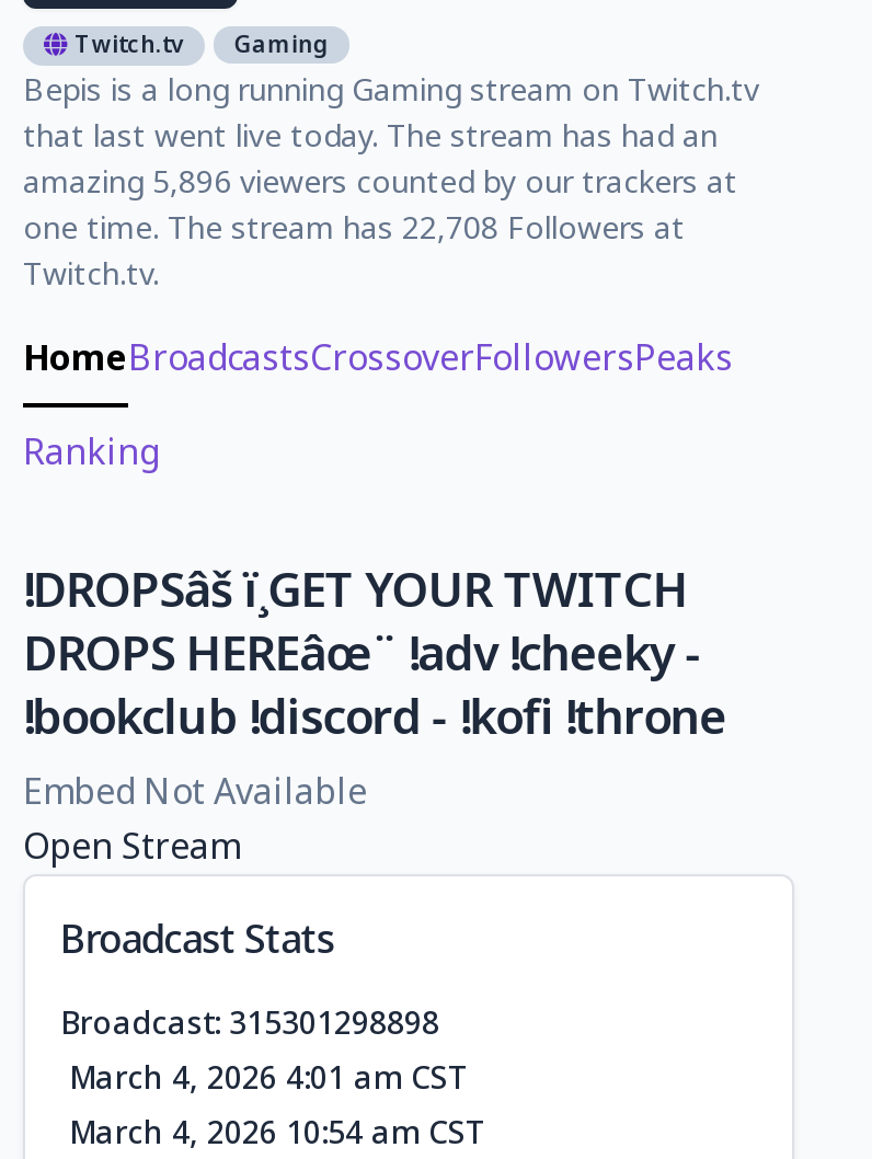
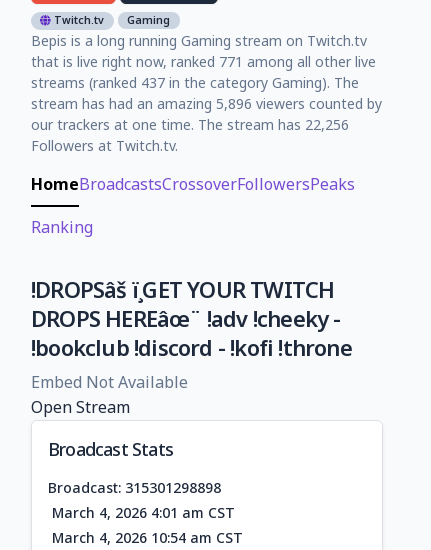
[23,114,737,293] that last went live today. The stream has had an | amazing 5,896 viewers counted by our trackers at | one time. The stream has 22,708 Followers at | Twitch.tv. -> [31,52,382,155] that is live right now, ranked 771 among all other live | streams (ranked 437 in the category Gaming). The | stream has had an amazing 5,896 viewers counted by | our trackers at one time. The stream has 22,256 | Followers at Twitch.tv.

